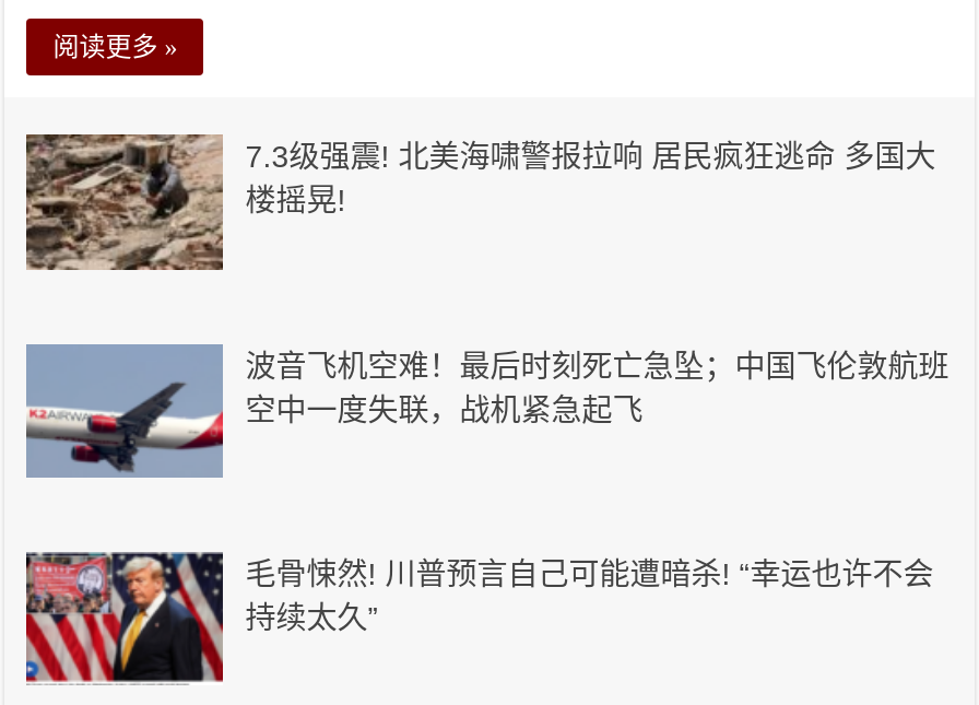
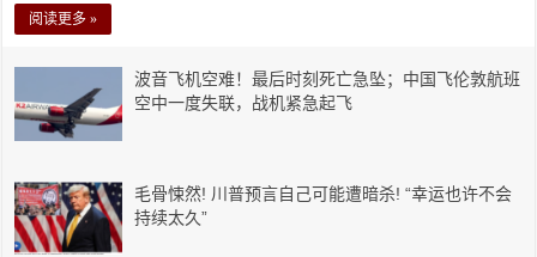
[24,132,936,272] [image] | 7.3级强震! 北美海啸警报拉响 居民疯狂逃命 多国大 | 楼摇晃! -> none

